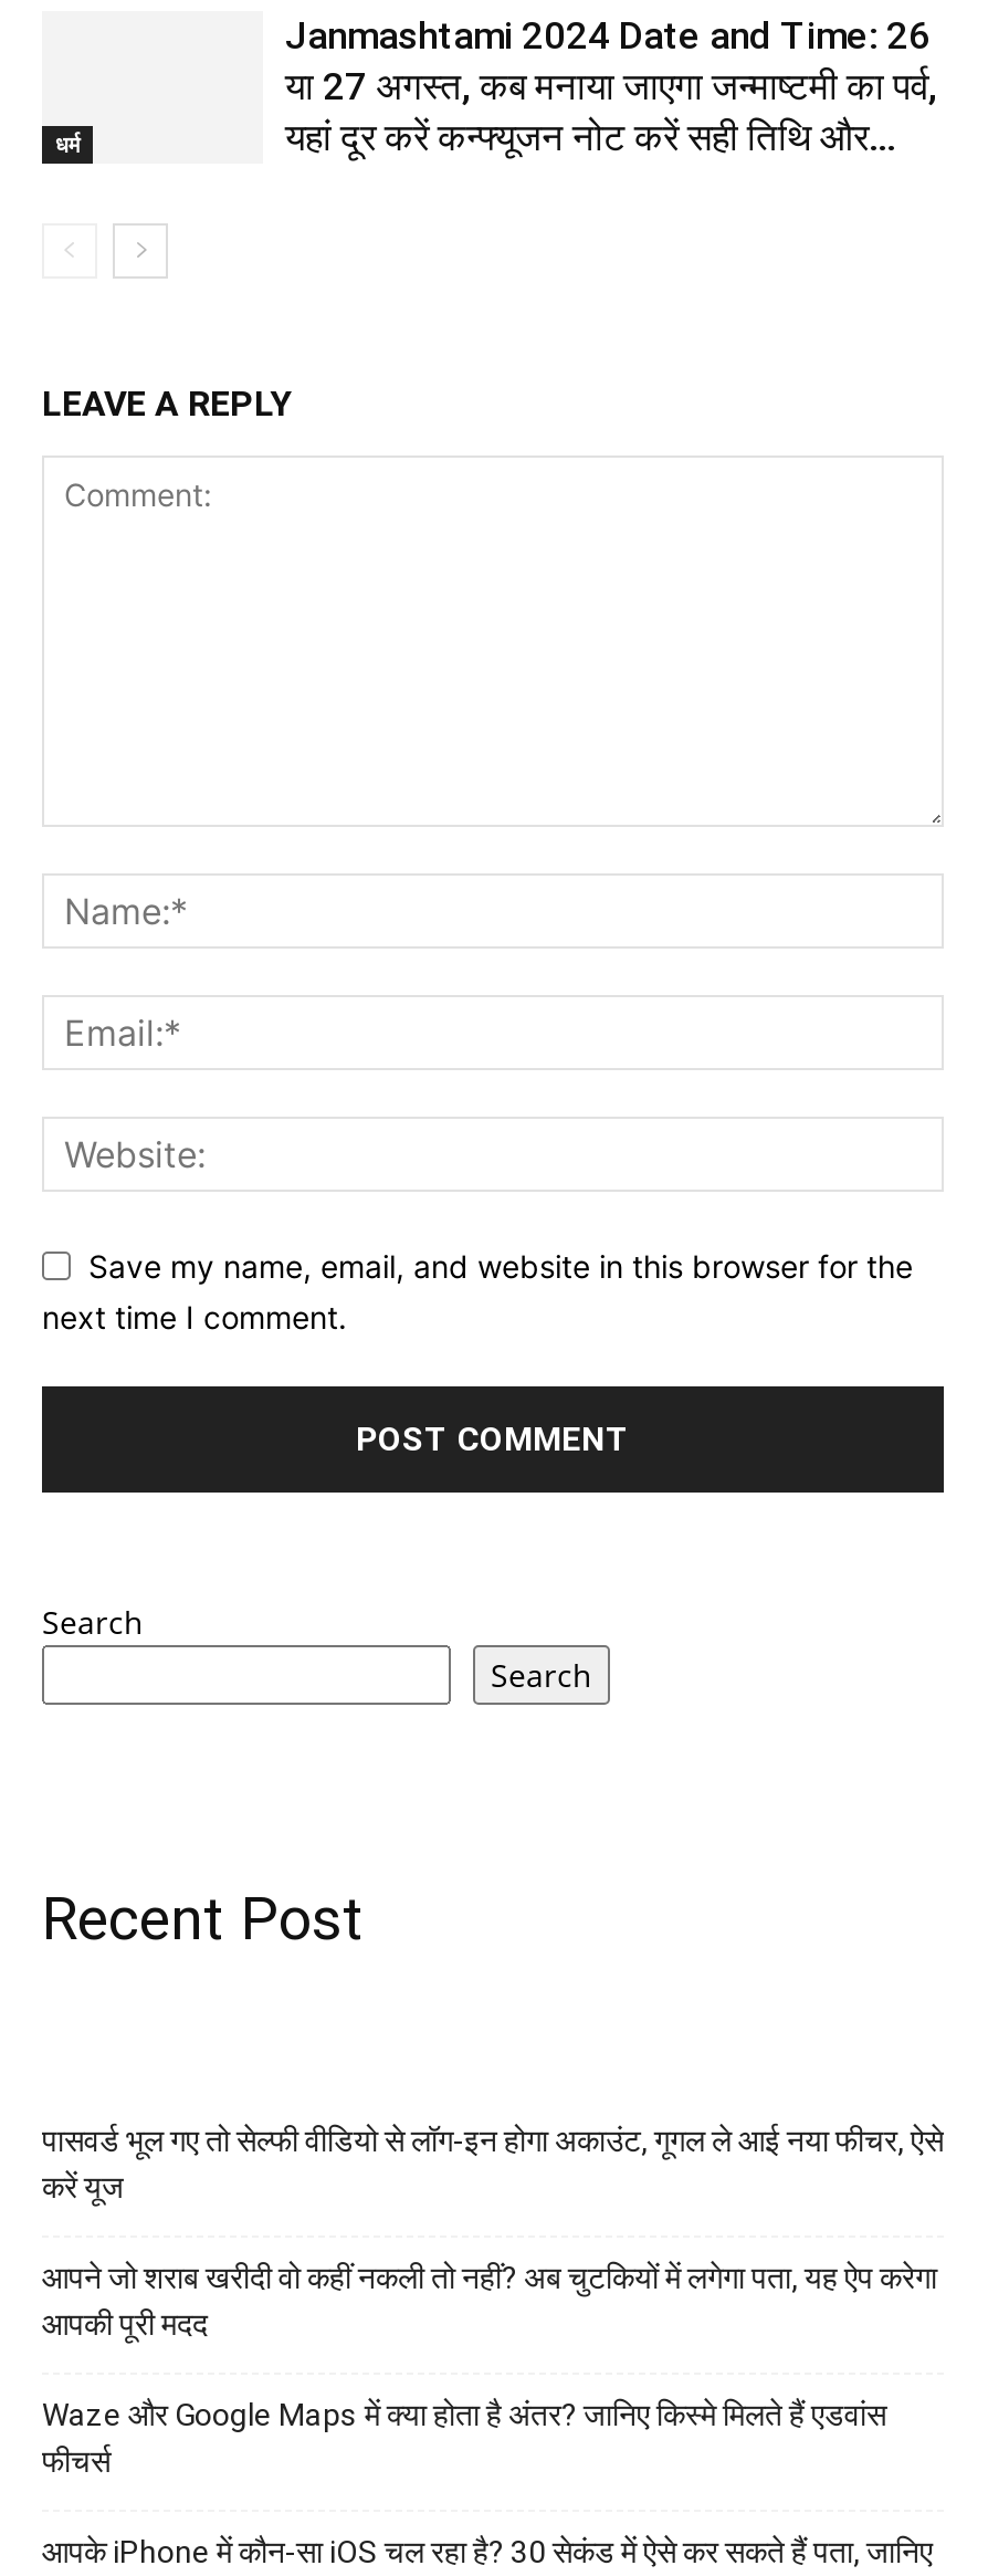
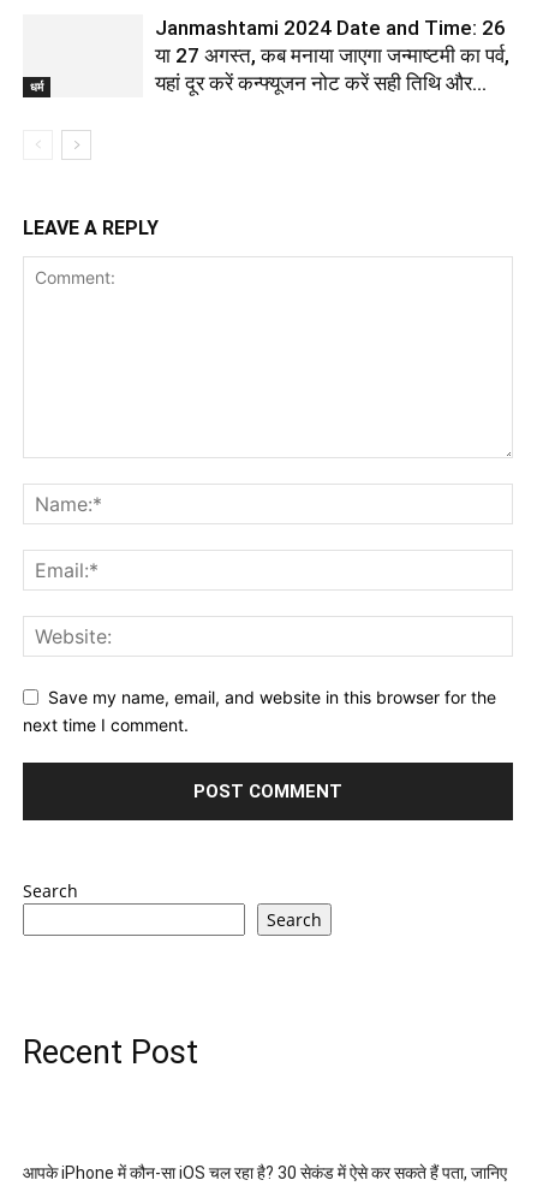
[42,2122,944,2478] पासवर्ड भूल गए तो सेल्फी वीडियो से लॉग-इन होगा अकाउंट, गूगल ले आई नया फीचर, ऐसे | करें यूज | आपने जो शराब खरीदी वो कहीं नकली तो नहीं? अब चुटकियों में लगेगा पता, यह ऐप करेगा | आपकी पूरी मदद | Waze और Google Maps में क्या होता है अंतर? जानिए किस्मे मिलते हैं एडवांस | फीचर्स -> none

